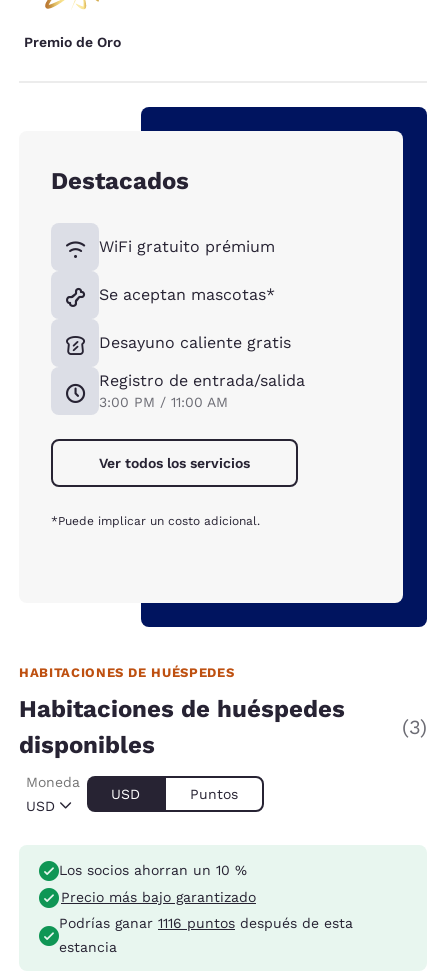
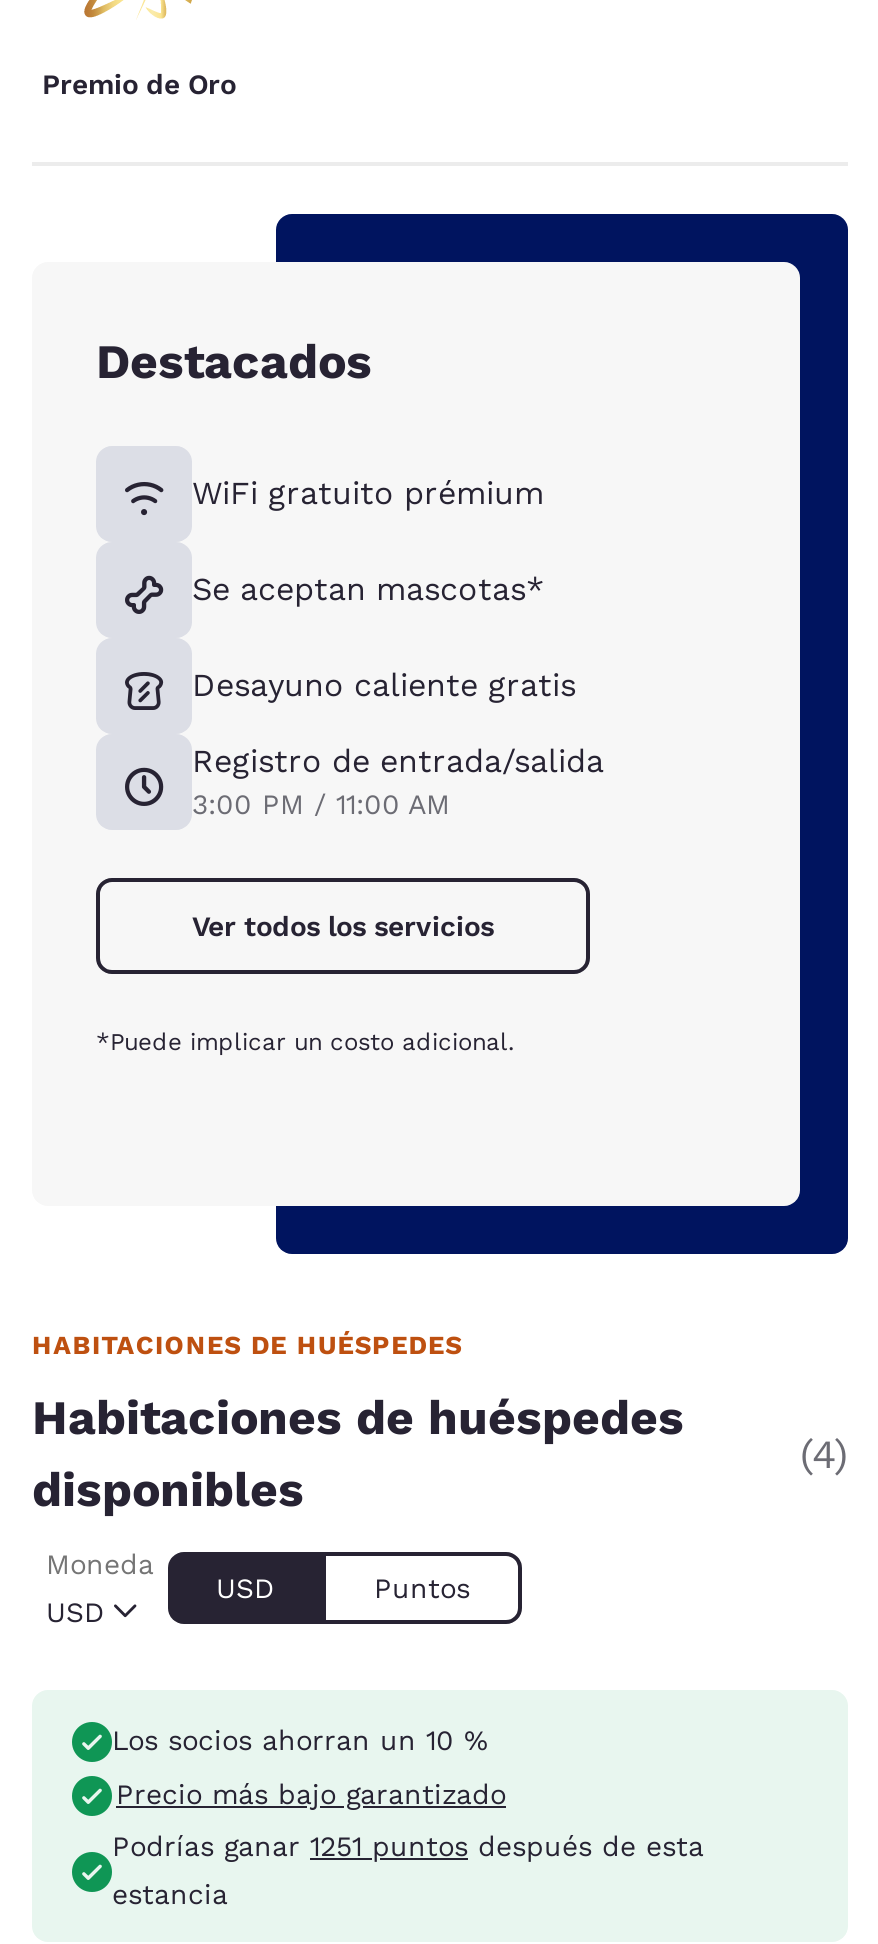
[402,715,427,739] (3) -> [800,1430,848,1478] (4)
[59,915,353,931] Podrías ganar 1116 puntos después de esta -> [112,1830,704,1862] Podrías ganar 1251 puntos después de esta

